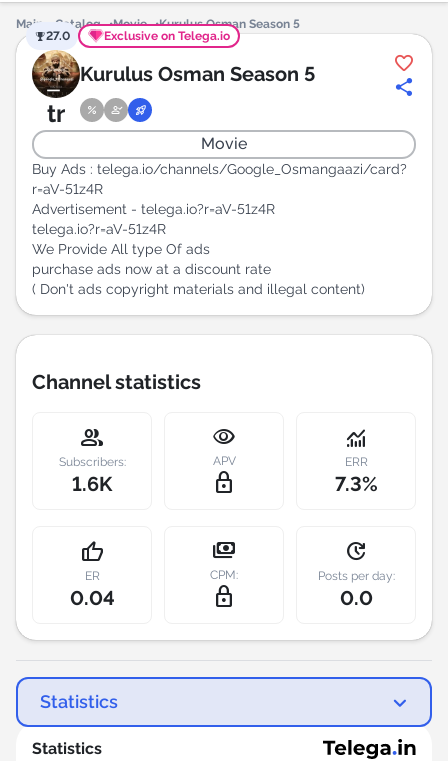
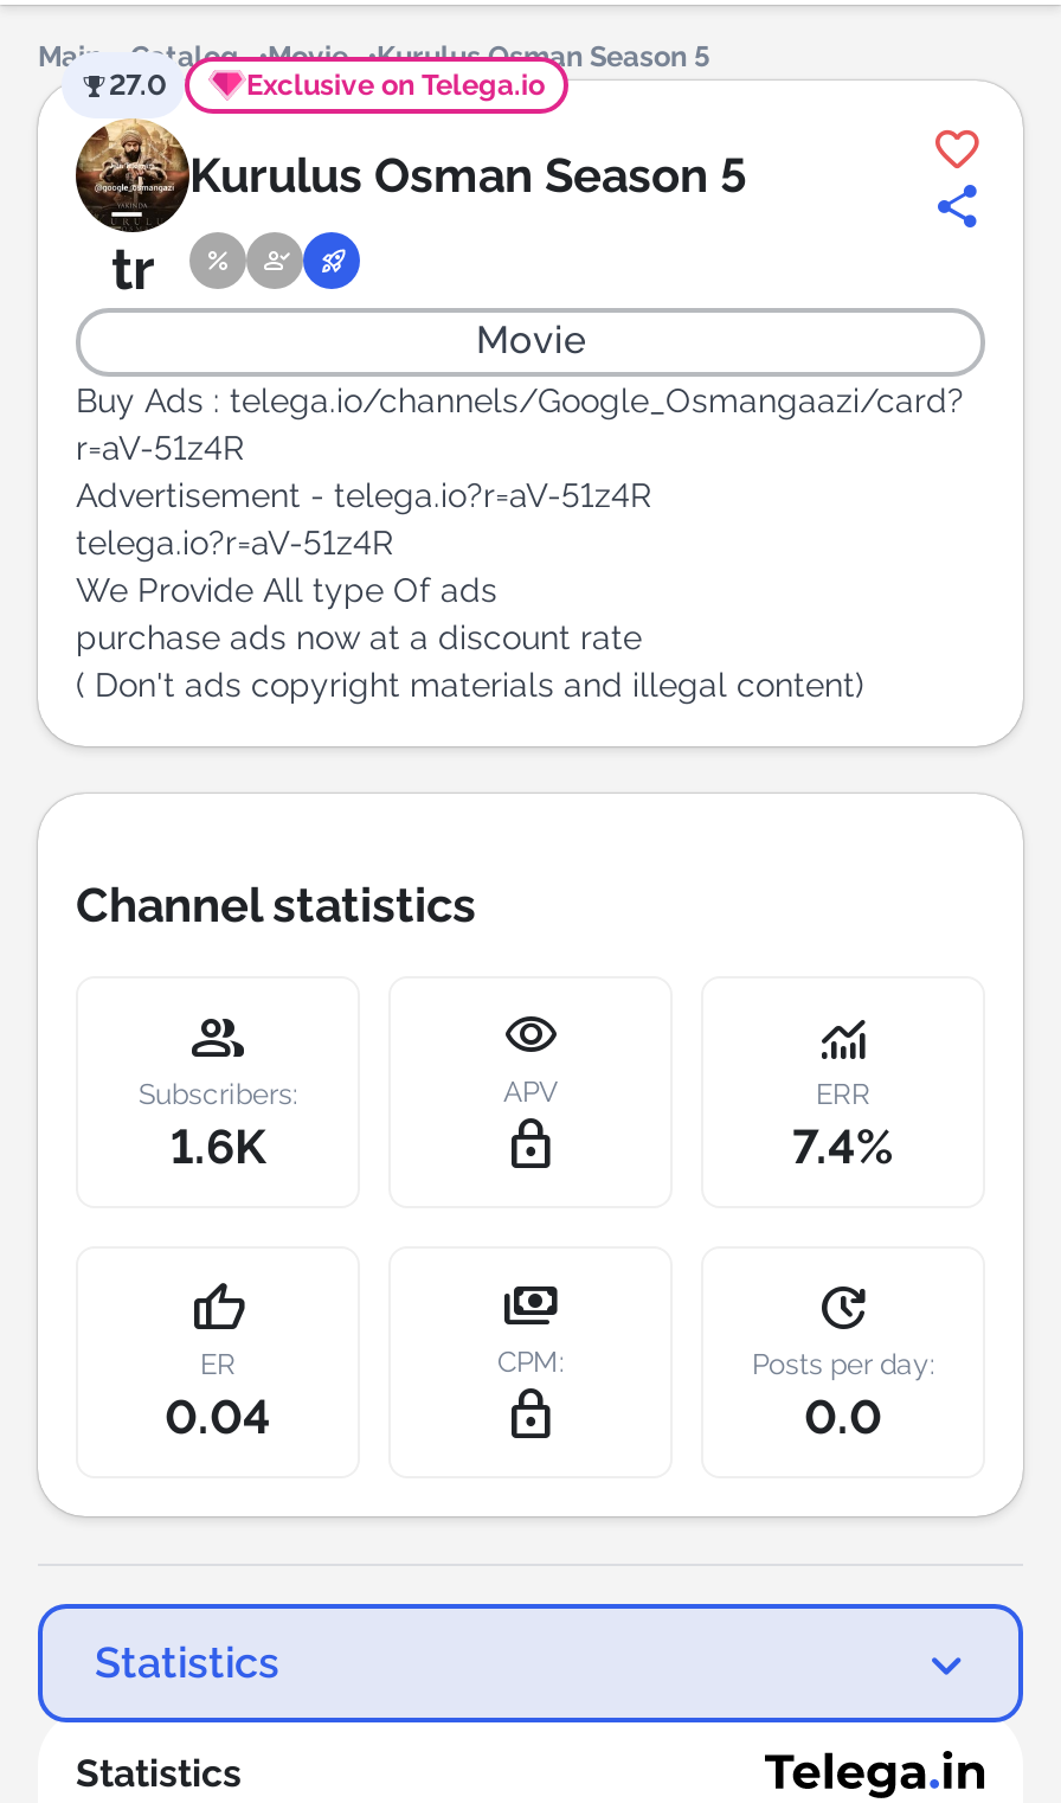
[334,472,377,496] 7.3% -> [792,1119,894,1176] 7.4%

